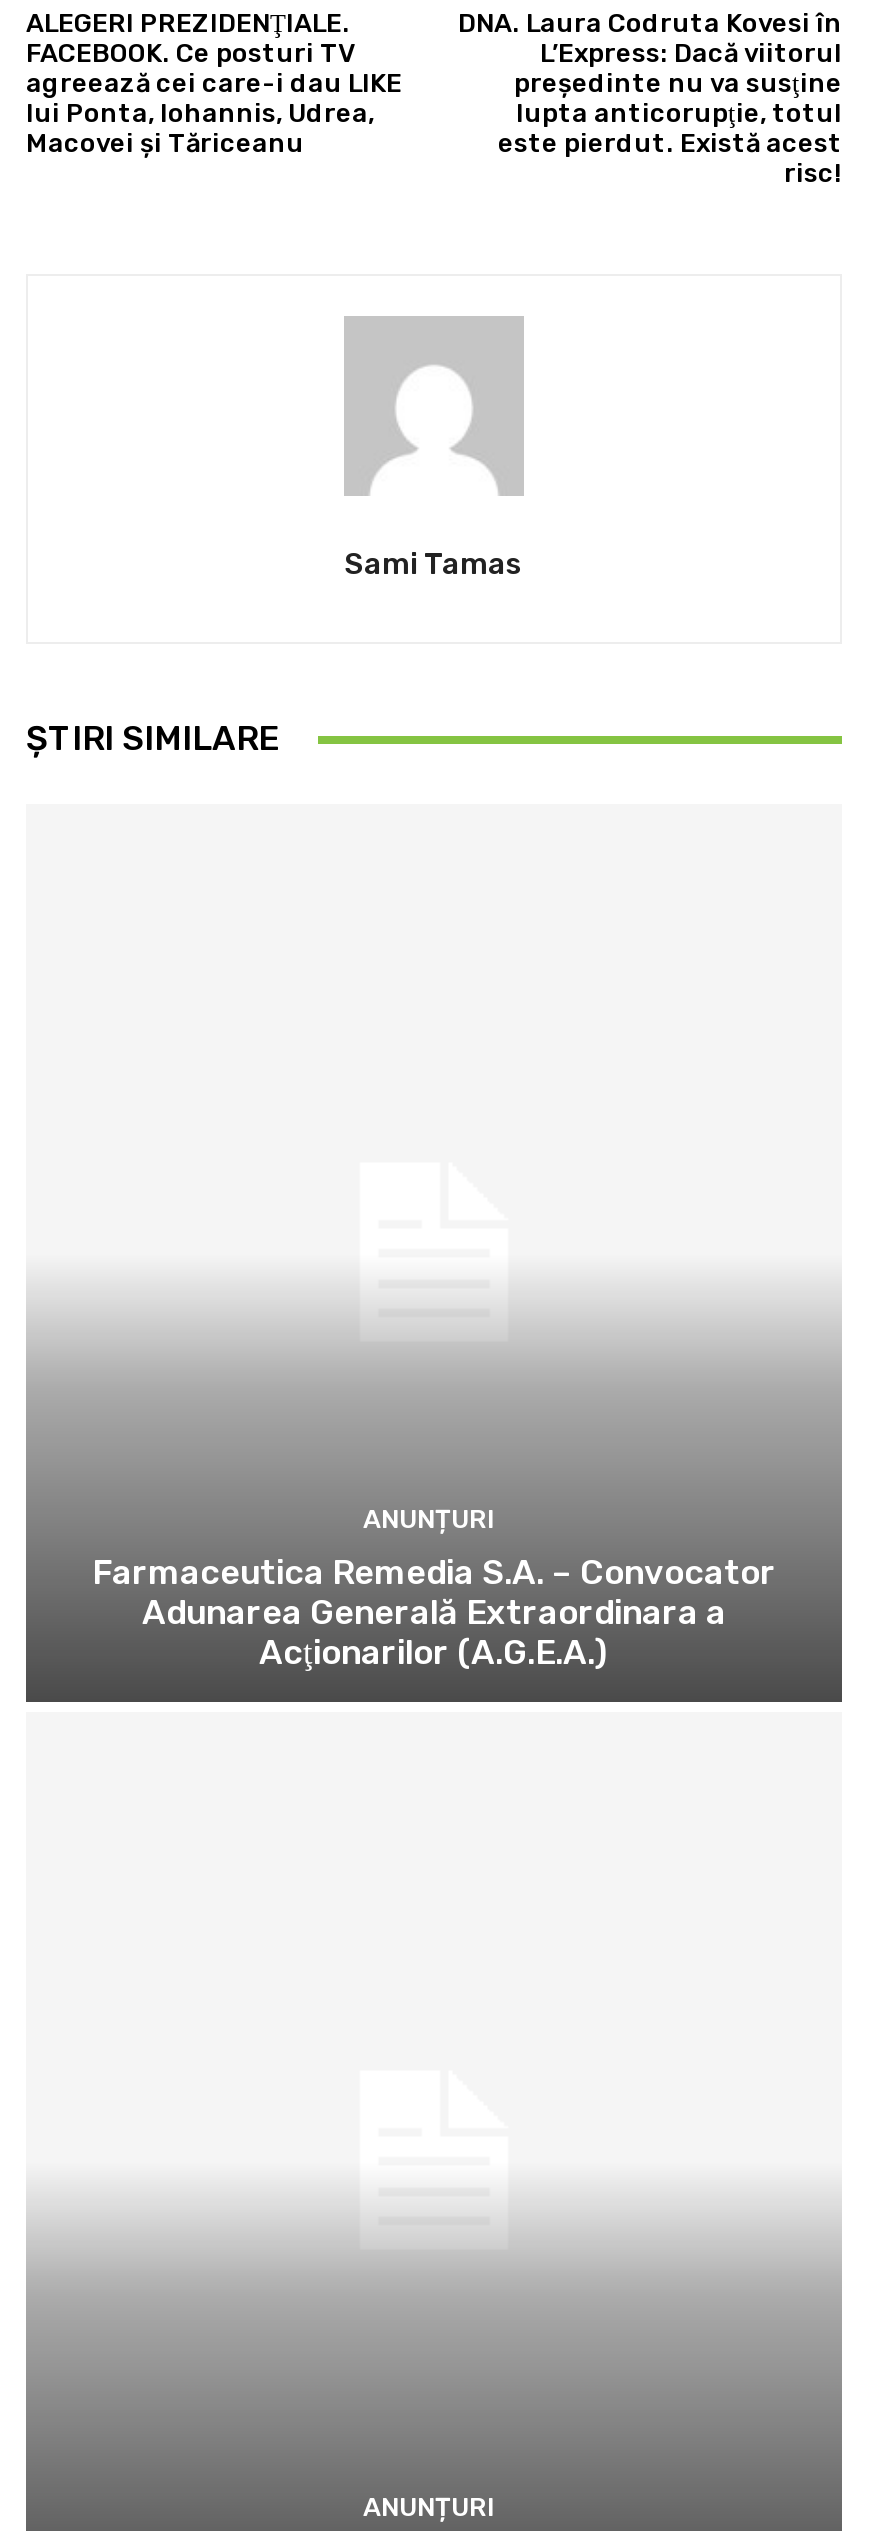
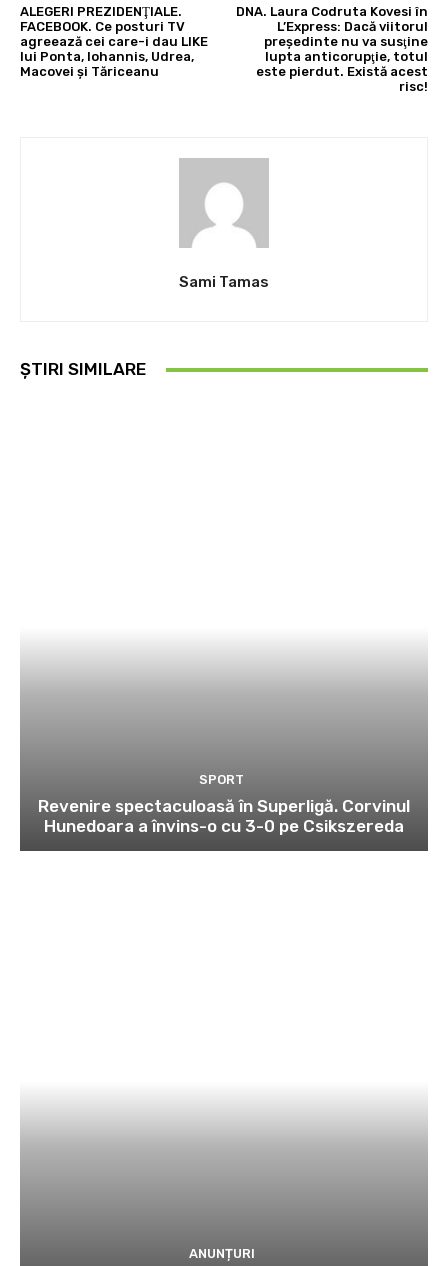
[92,1504,776,1672] ANUNȚURI | Farmaceutica Remedia S.A. – Convocator | Adunarea Generală Extraordinara a | Acţionarilor (A.G.E.A.) -> [38,772,410,836] SPORT | Revenire spectaculoasă în Superligă. Corvinul | Hunedoara a învins-o cu 3-0 pe Csikszereda

